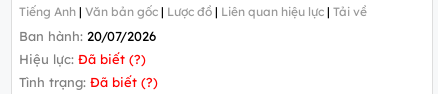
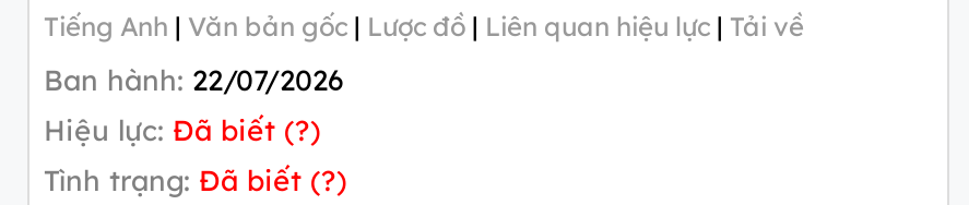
[18,28,155,44] Ban hành: 20/07/2026 -> [44,62,343,97] Ban hành: 22/07/2026

